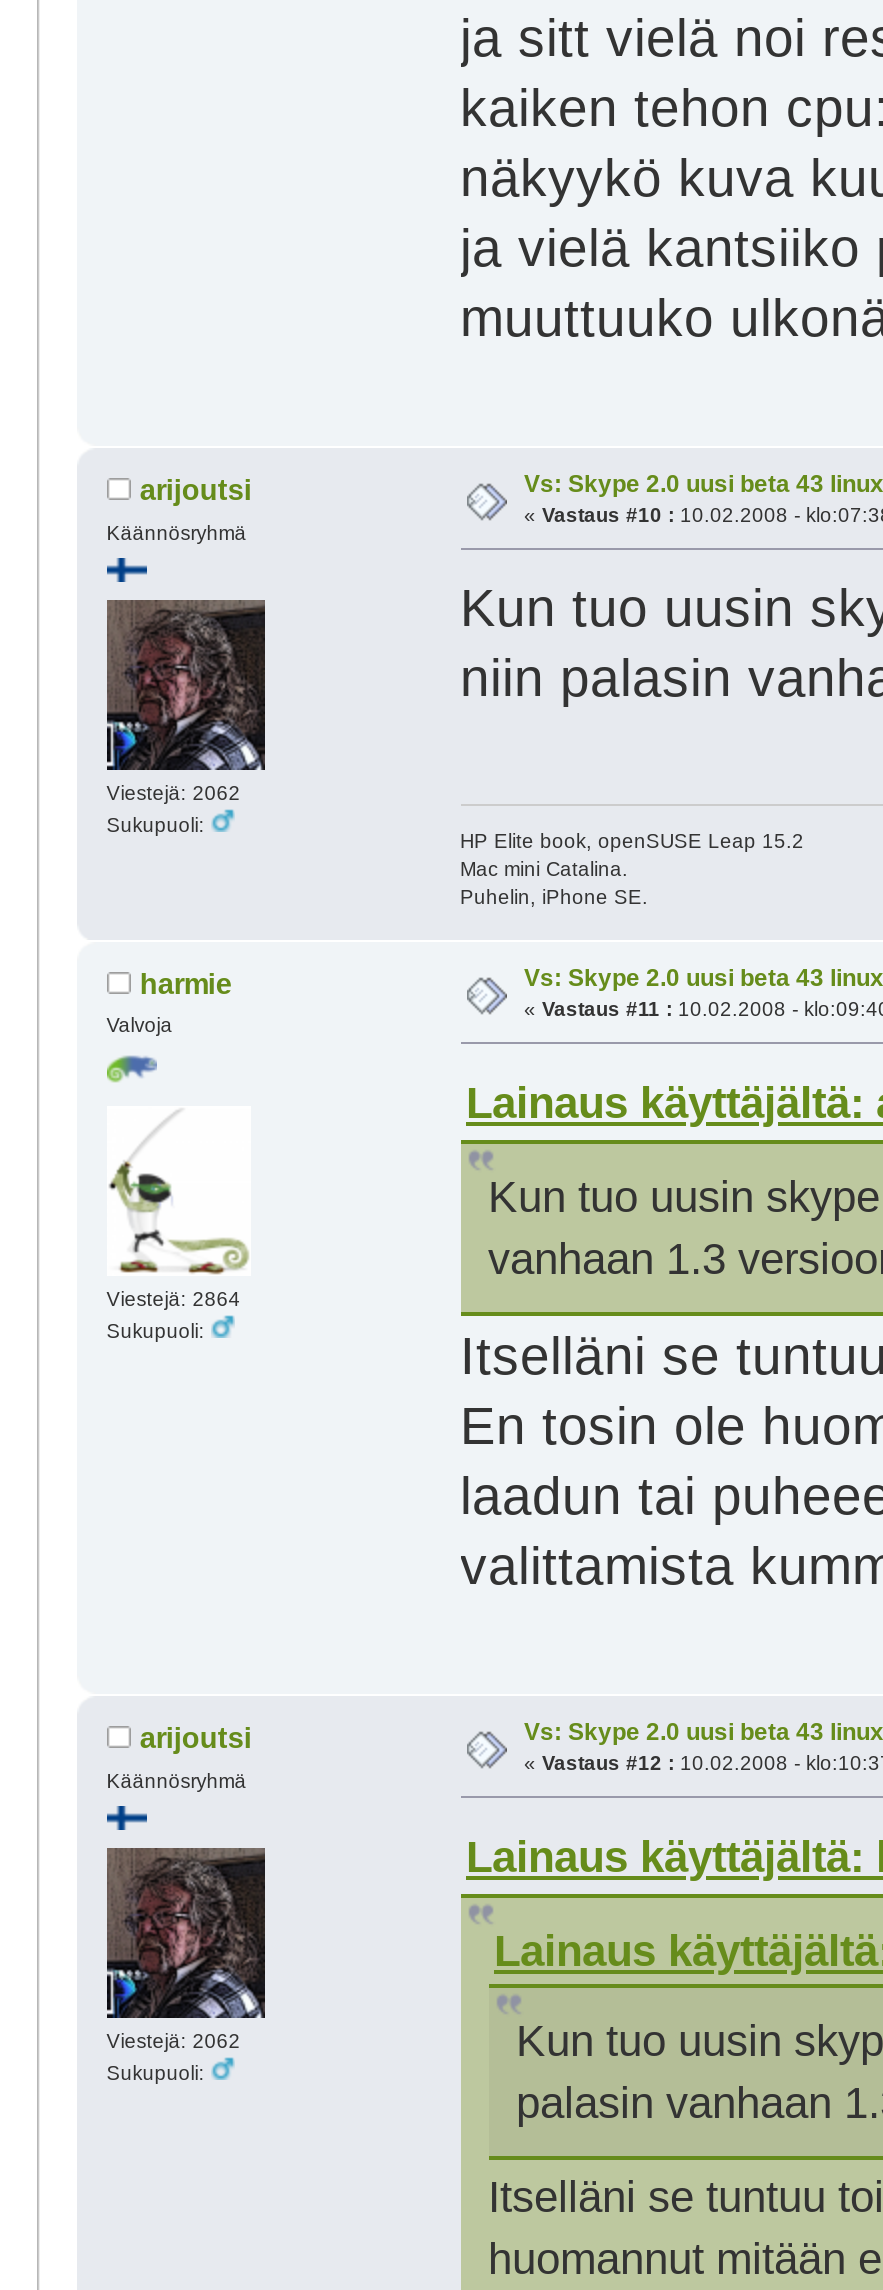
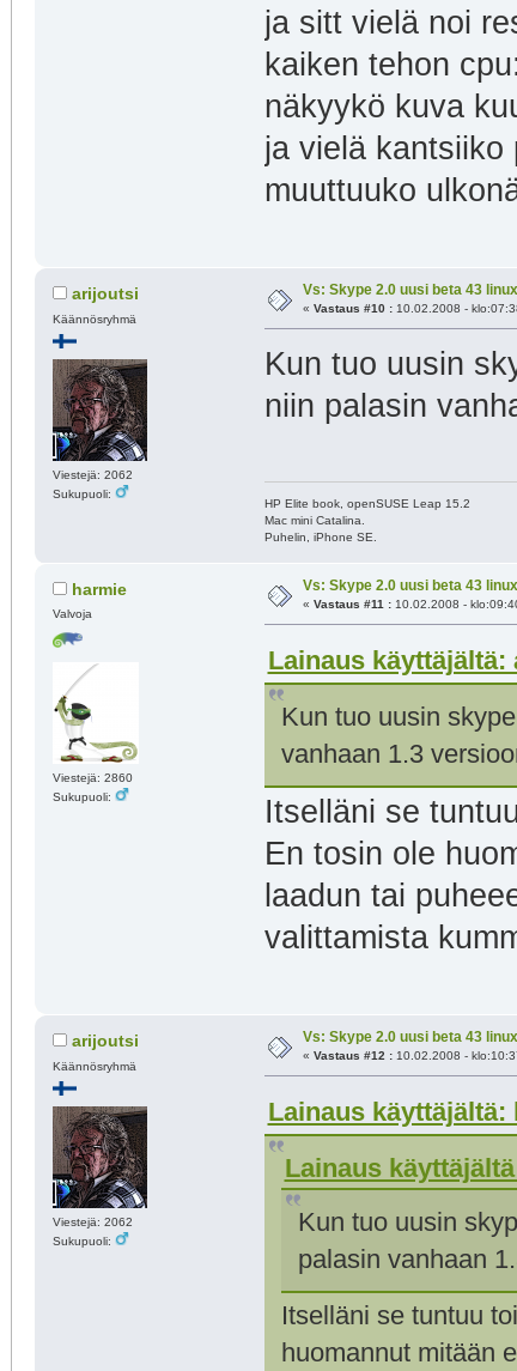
[107,1289,241,1311] Viestejä: 2864 -> [52,772,133,785] Viestejä: 2860

